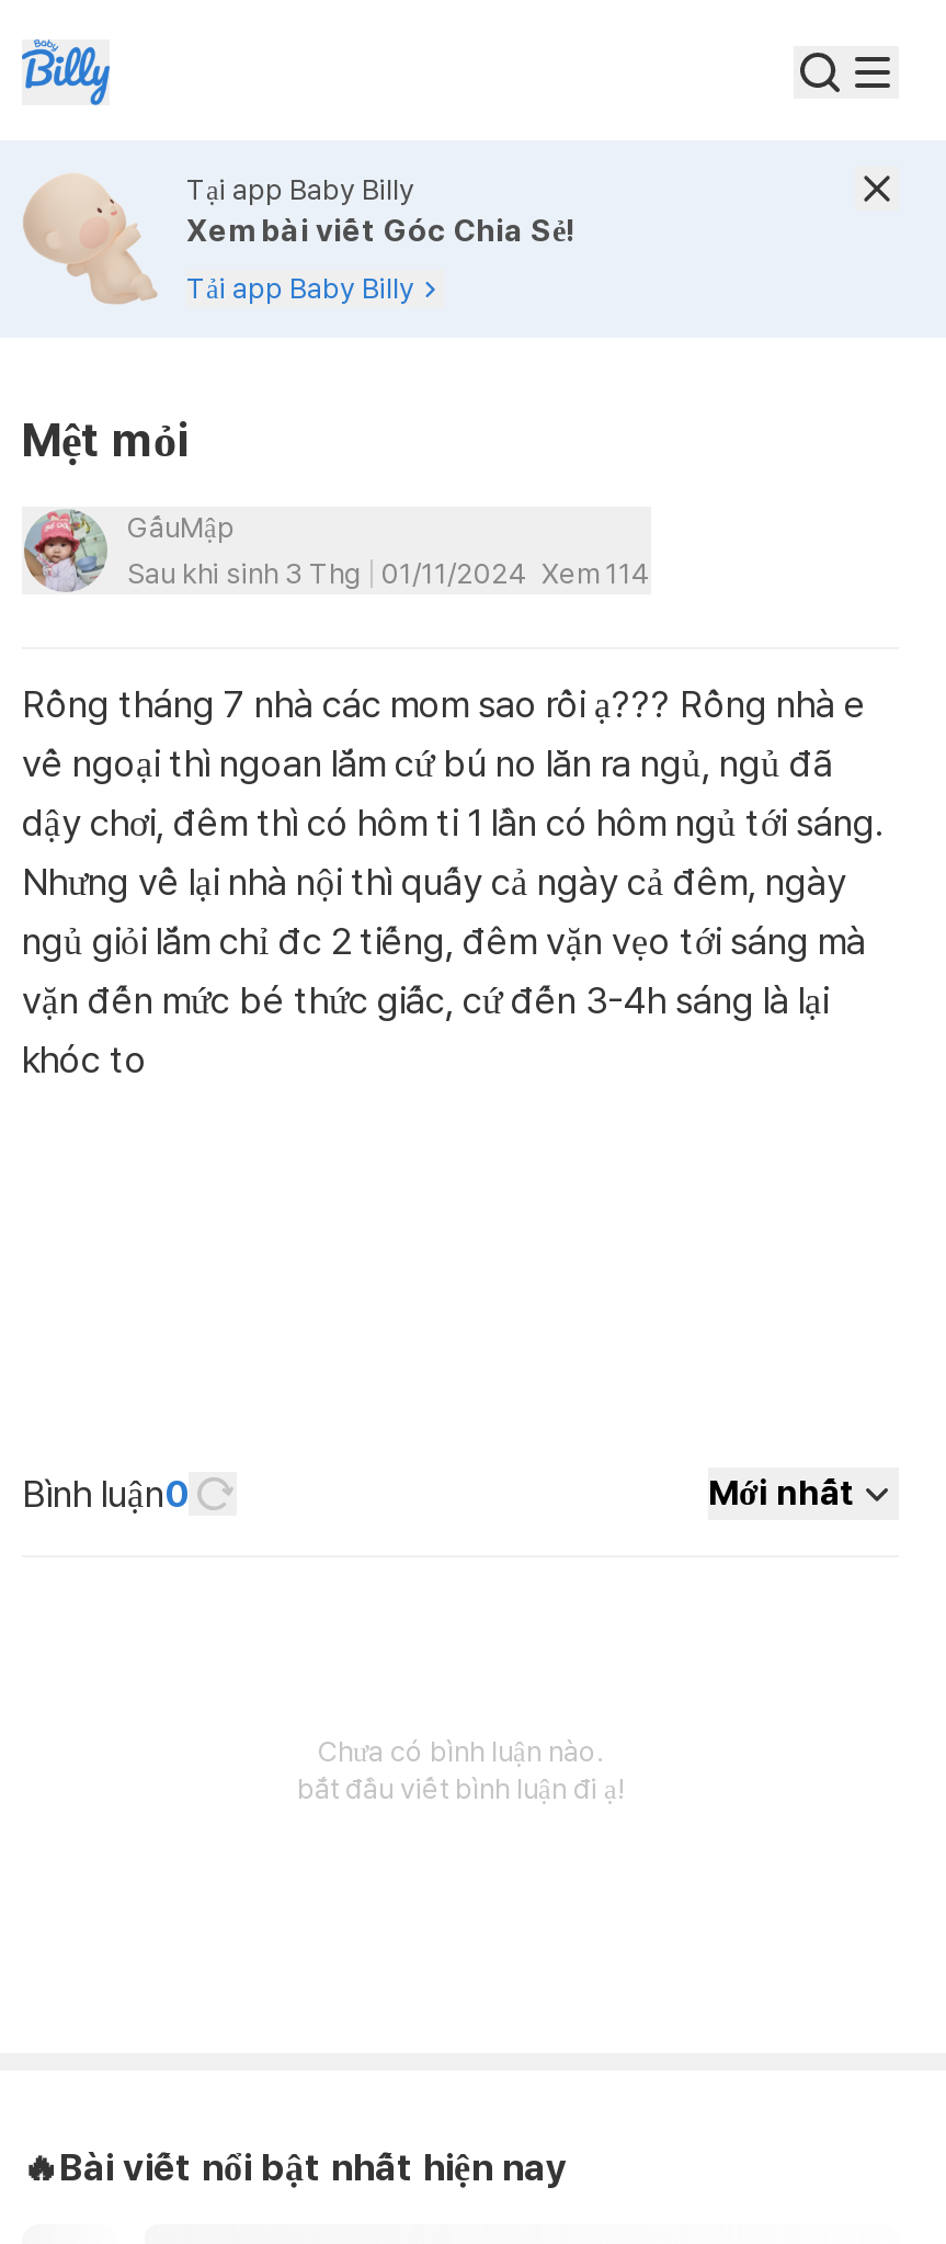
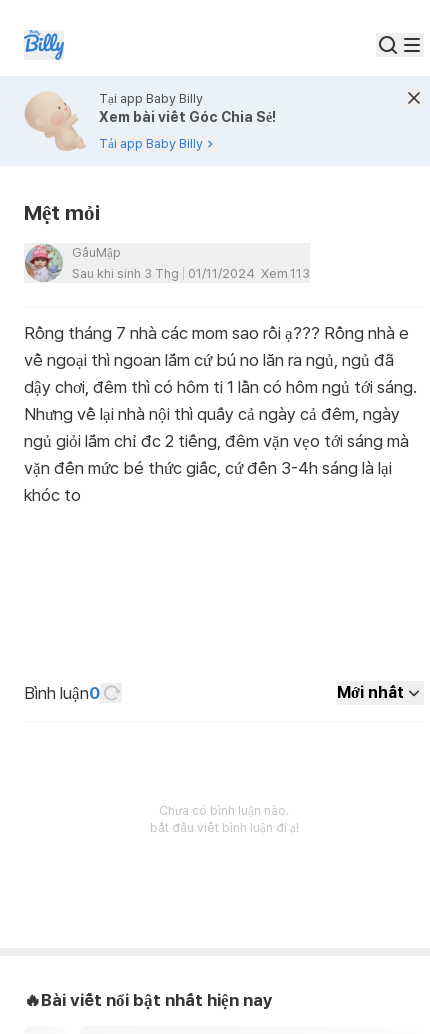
[127,557,651,590] Sau khi sinh 3 Thg 01/11/2024 Xem 114 -> [72,266,310,281] Sau khi sinh 3 Thg 01/11/2024 Xem 113

